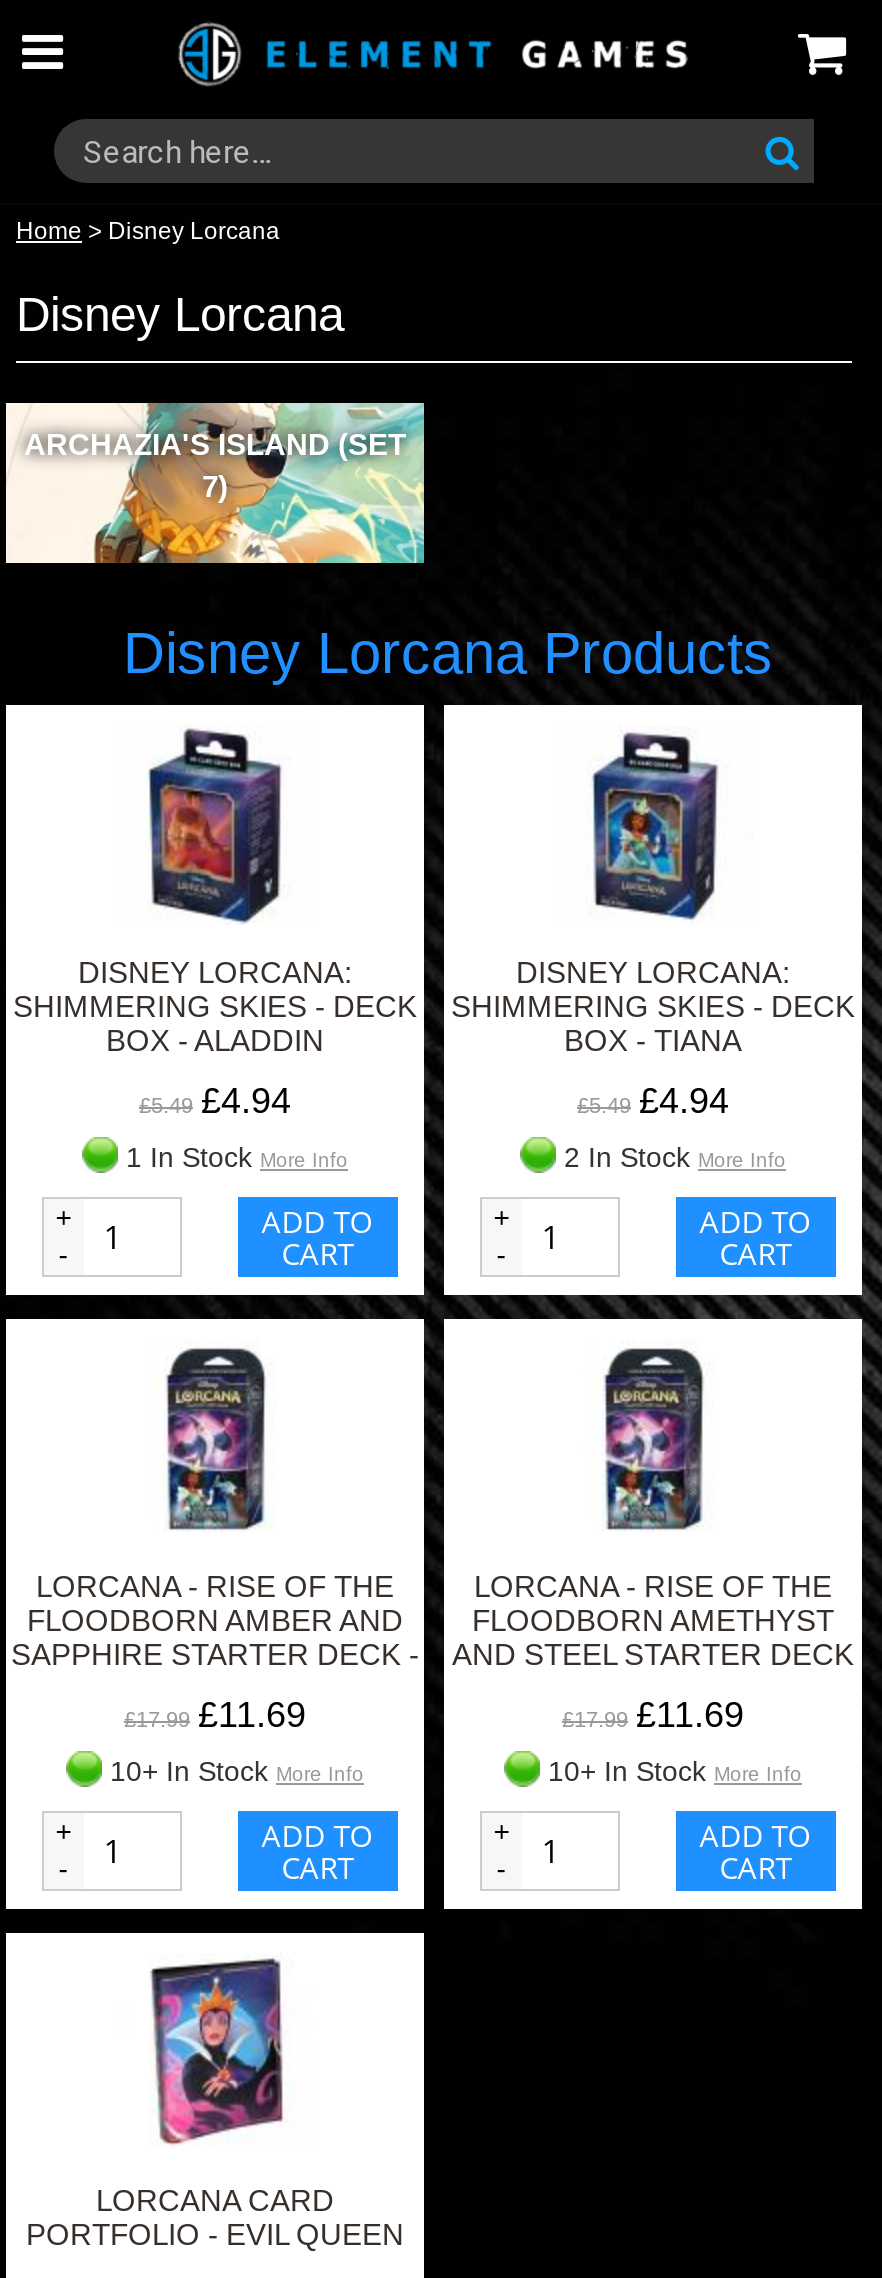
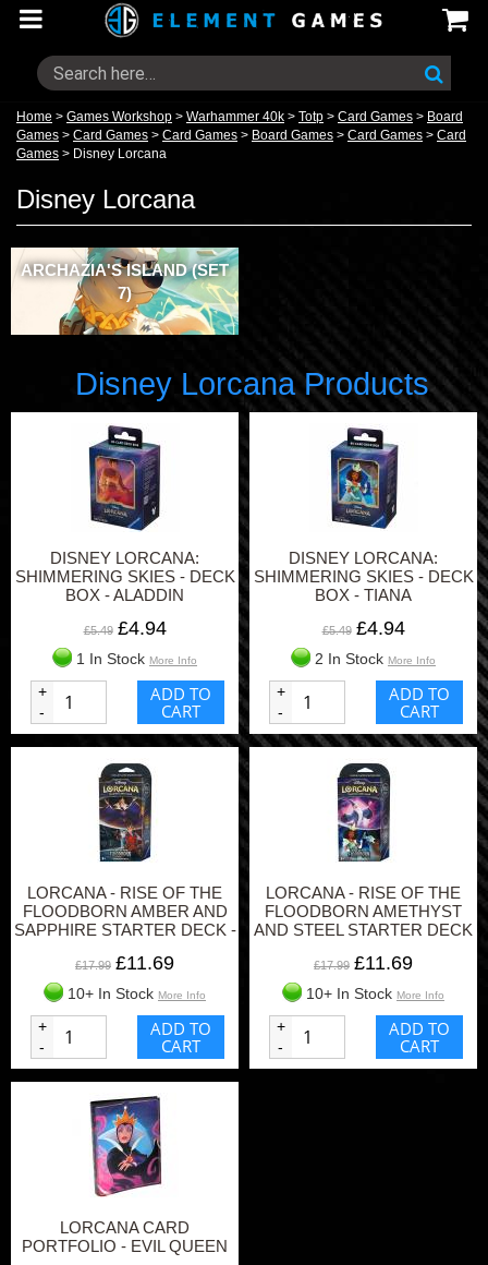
[16,217,280,245] Home > Disney Lorcana -> [16,109,466,161] Home > Games Workshop > Warhammer 40k > Totp > Card Games > Board | Games > Card Games > Card Games > Board Games > Card Games > Card | Games > Disney Lorcana
[168,1409,260,1529] [image] -> [100,795,149,862] [image]

